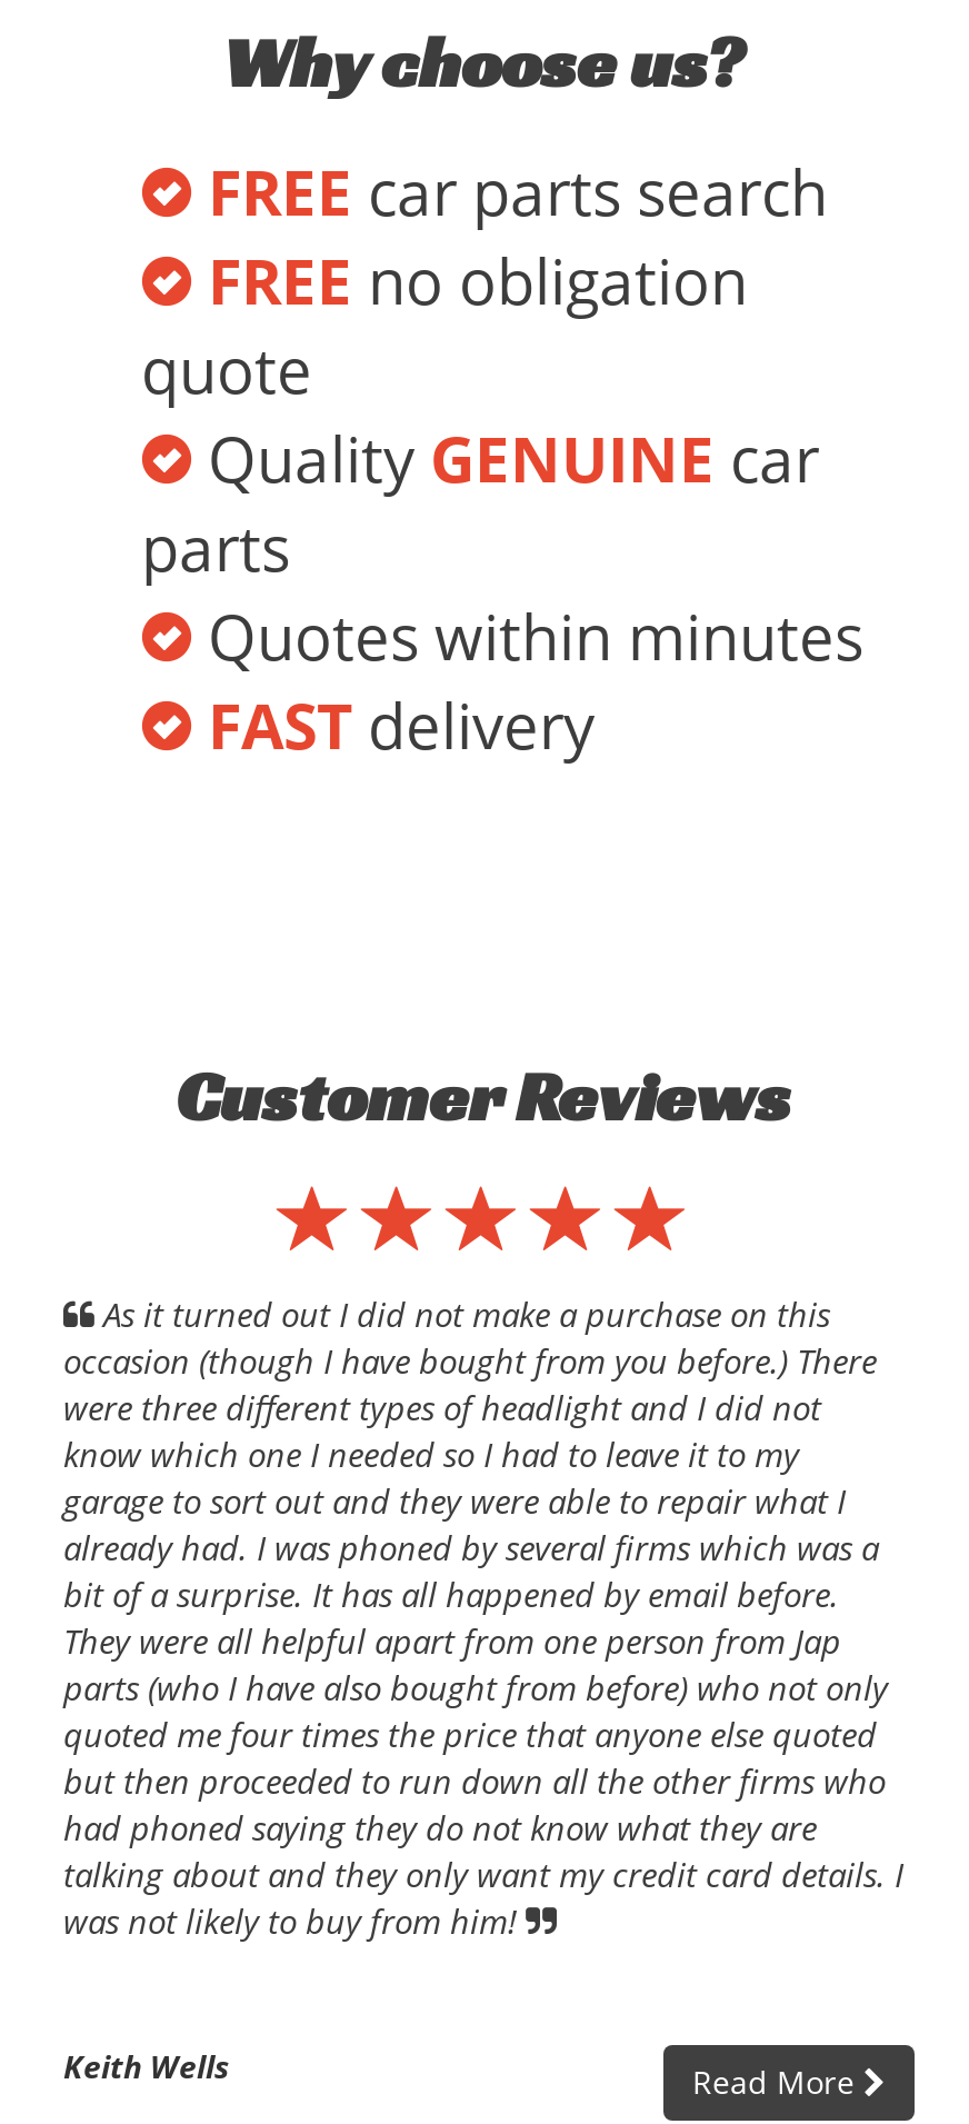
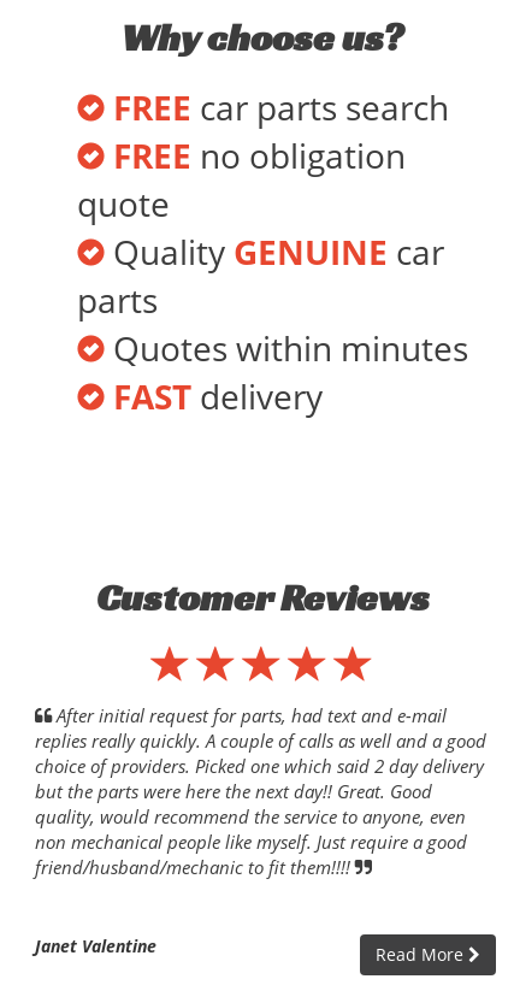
[63,1293,903,1944] As it turned out I did not make a purchase on this | occasion (though I have bought from you before.) There | were three different types of headlight and I did not | know which one I needed so I had to leave it to my | garage to sort out and they were able to repair what I | already had. I was phoned by several firms which was a | bit of a surprise. It has all happened by email before. | They were all helpful apart from one person from Jap | parts (who I have also bought from before) who not only | quoted me four times the price that anyone else quoted | but then proceeded to run down all the other firms who | had phoned saying they do not know what they are | talking about and they only want my credit card details. I | was not likely to buy from him! -> [35,704,486,880] After initial request for parts, had text and e-mail | replies really quickly. A couple of calls as well and a good | choice of providers. Picked one which said 2 day delivery | but the parts were here the next day!! Great. Good | quality, would recommend the service to anyone, even | non mechanical people like myself. Just require a good | friend/husband/mechanic to fit them!!!!
[63,2046,230,2088] Keith Wells -> [35,935,156,958] Janet Valentine

